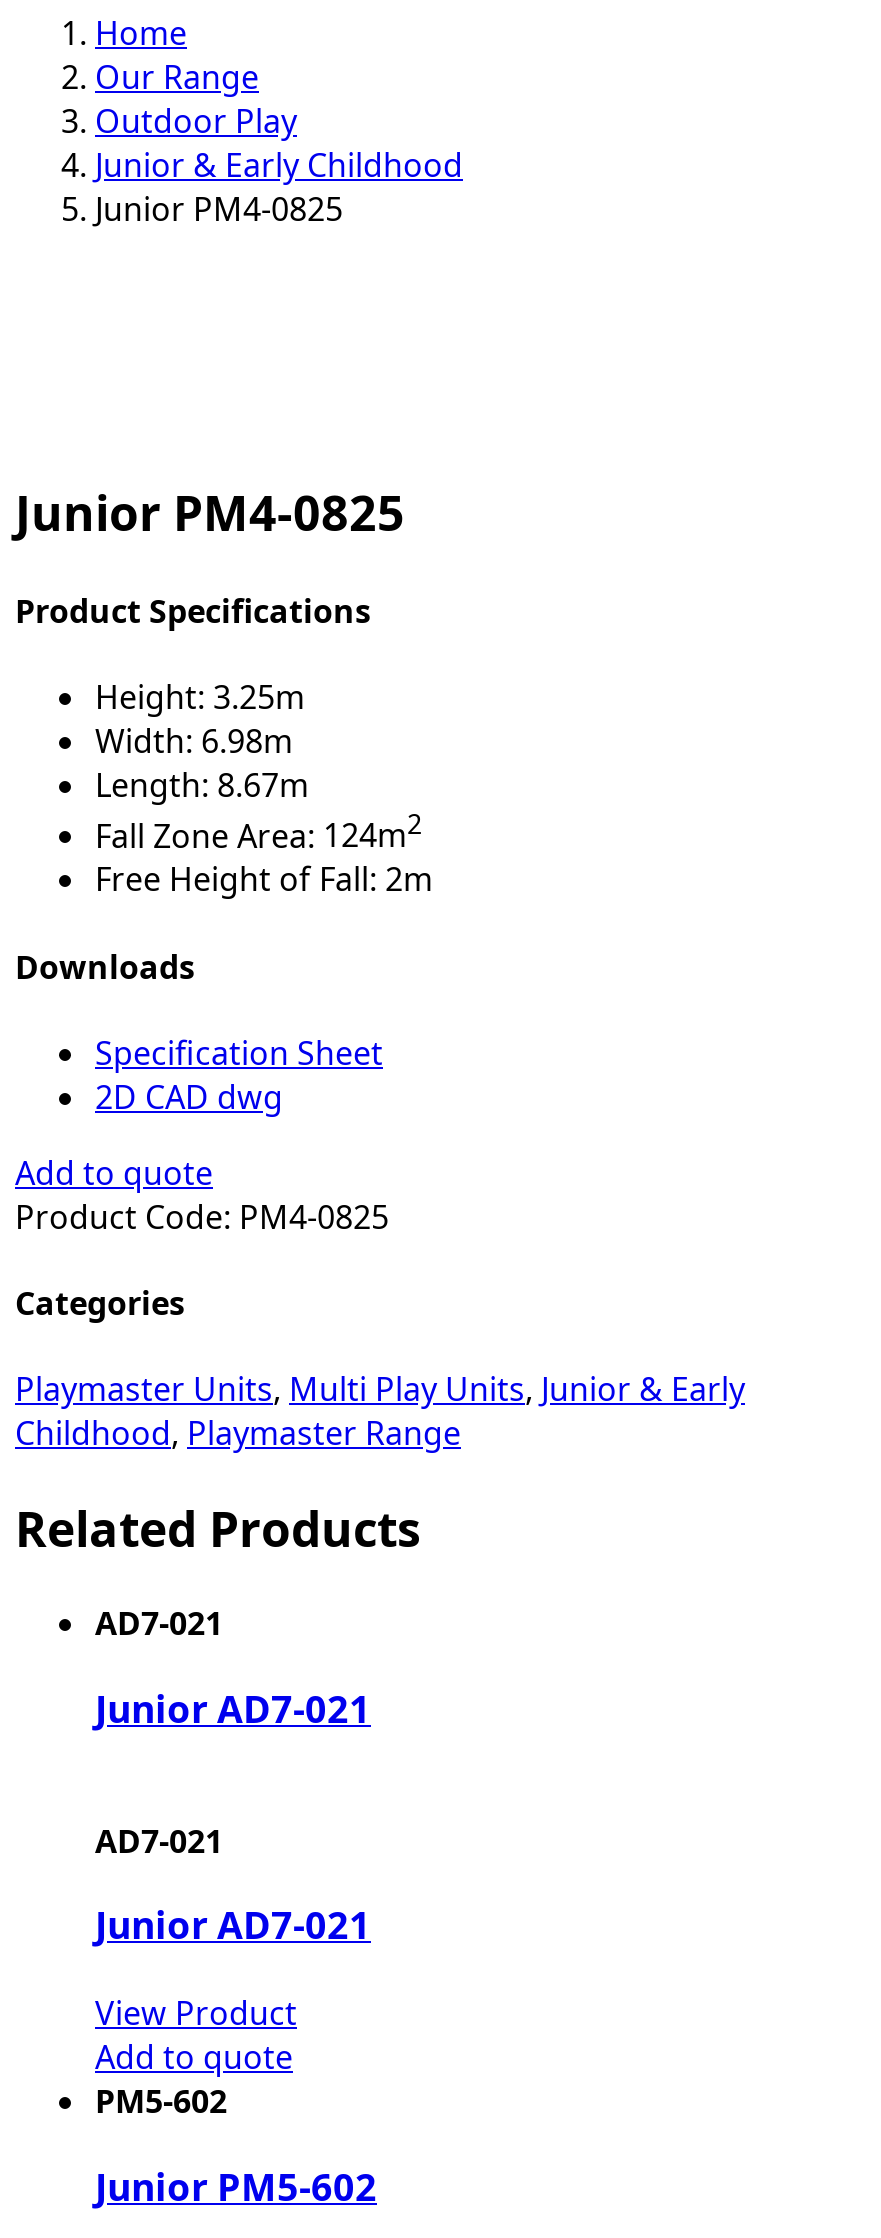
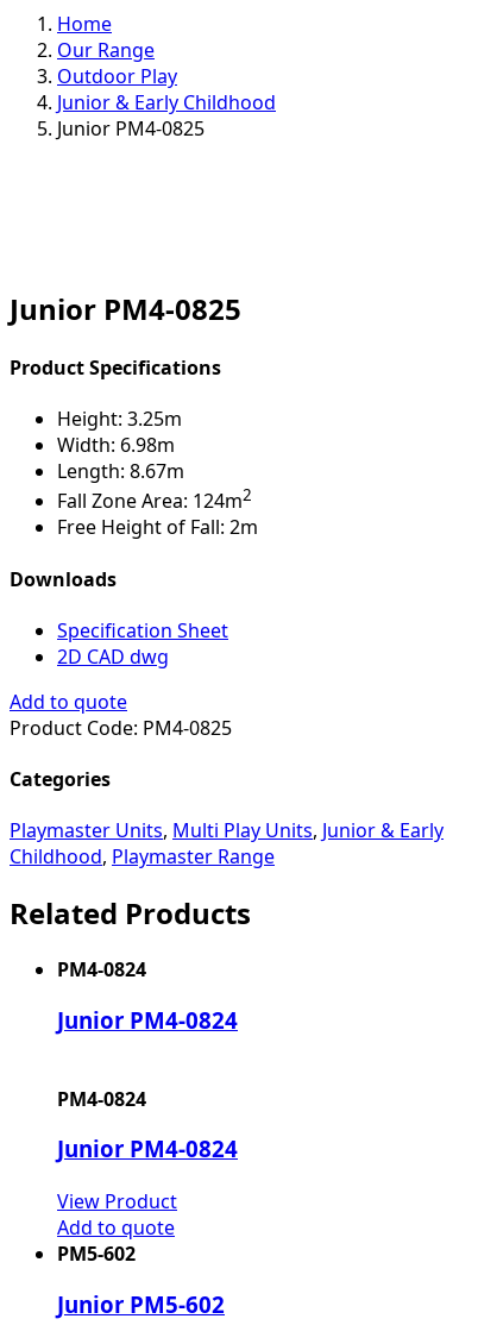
[95,1601,223,1645] AD7-021 -> [57,956,146,983] PM4-0824
[95,1683,371,1733] Junior AD7-021 -> [57,1005,238,1035] Junior PM4-0824
[95,1818,223,1862] AD7-021 -> [57,1085,146,1111] PM4-0824
[95,1900,371,1950] Junior AD7-021 -> [57,1134,238,1164] Junior PM4-0824

